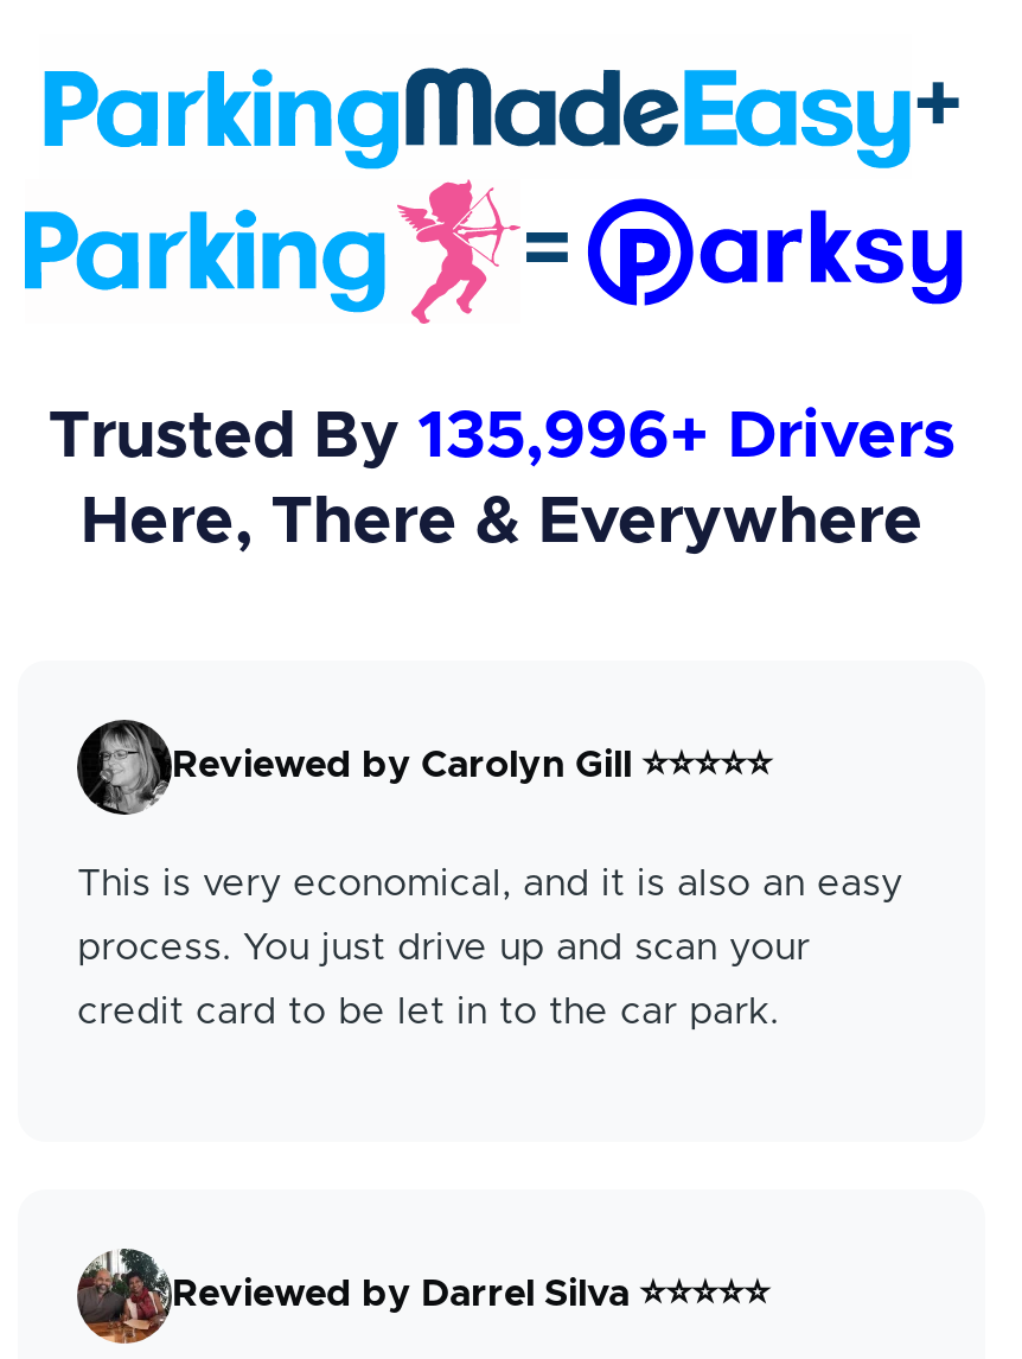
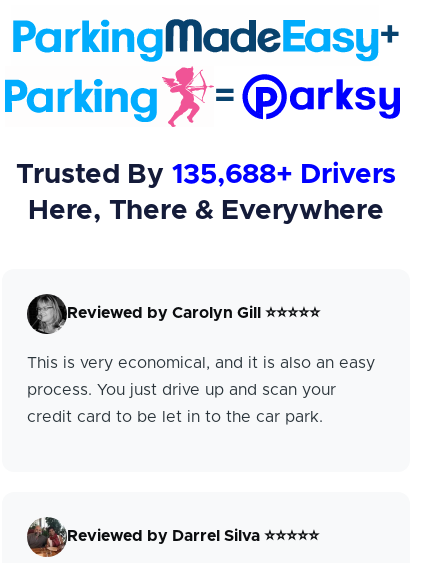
[48,404,955,470] Trusted By 135,996+ Drivers -> [16,161,396,189] Trusted By 135,688+ Drivers

